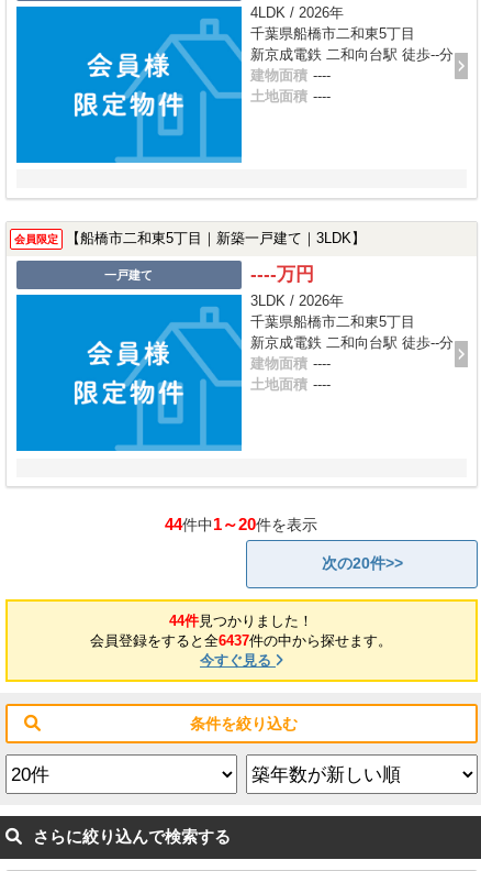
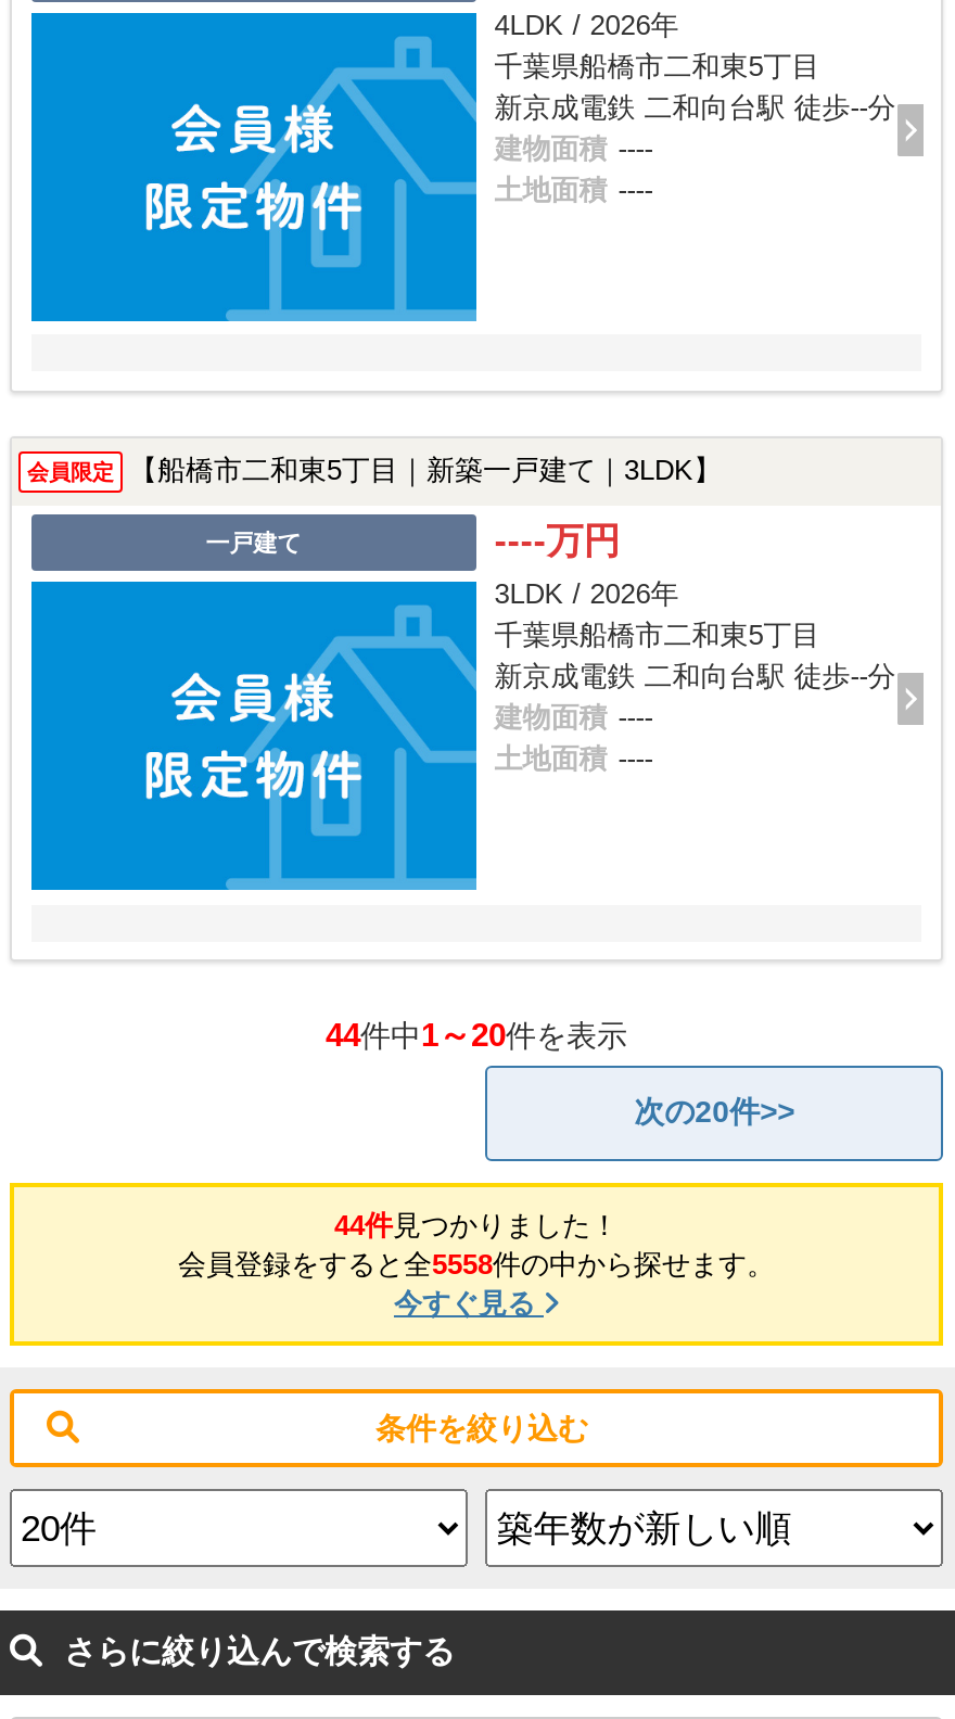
[91,632,393,649] 会員登録をすると全6437件の中から探せます。 -> [178,1247,775,1280] 会員登録をすると全5558件の中から探せます。

